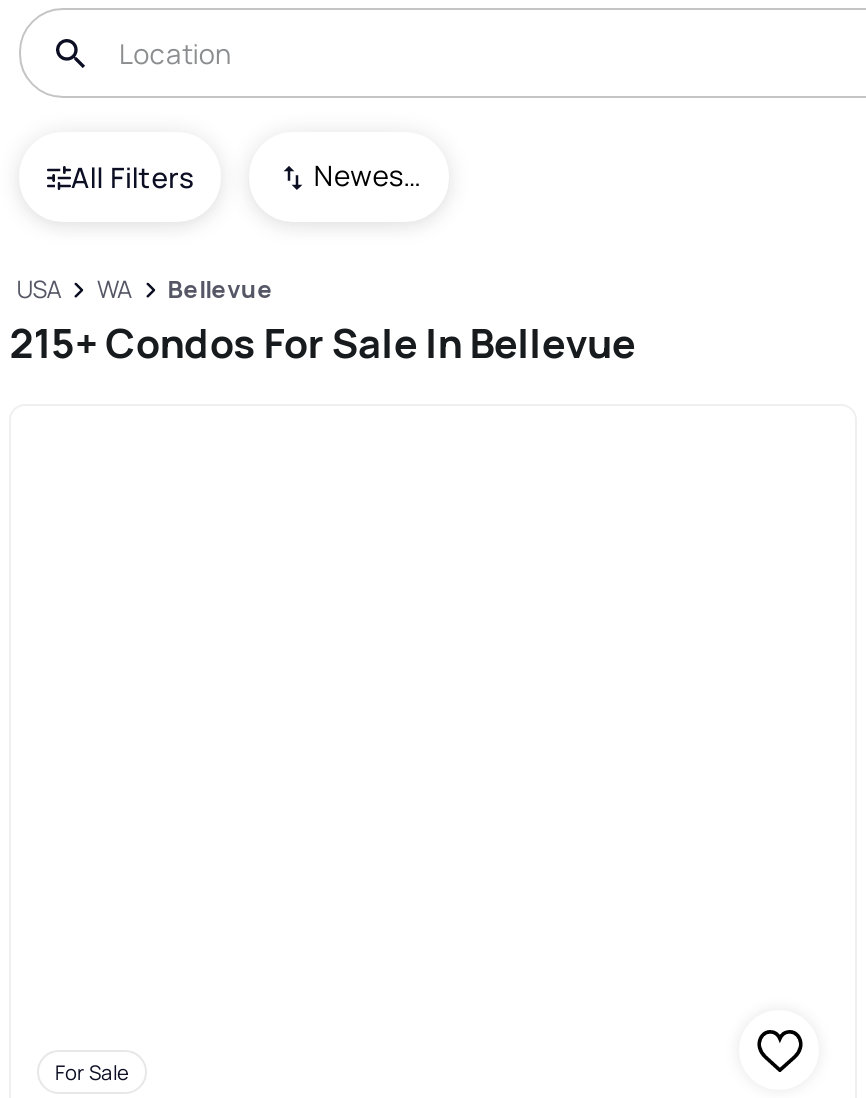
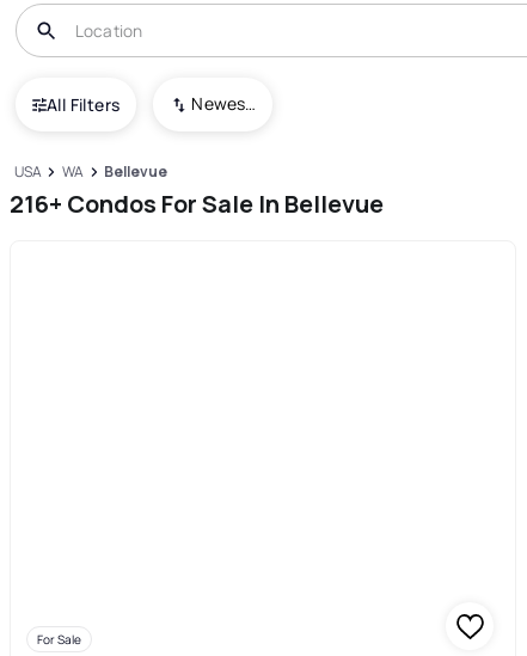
[9,316,635,370] 215+ Condos For Sale In Bellevue -> [10,187,384,220] 216+ Condos For Sale In Bellevue

